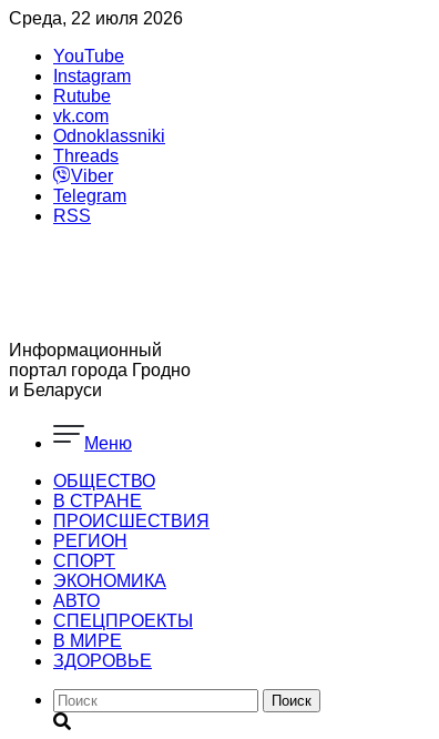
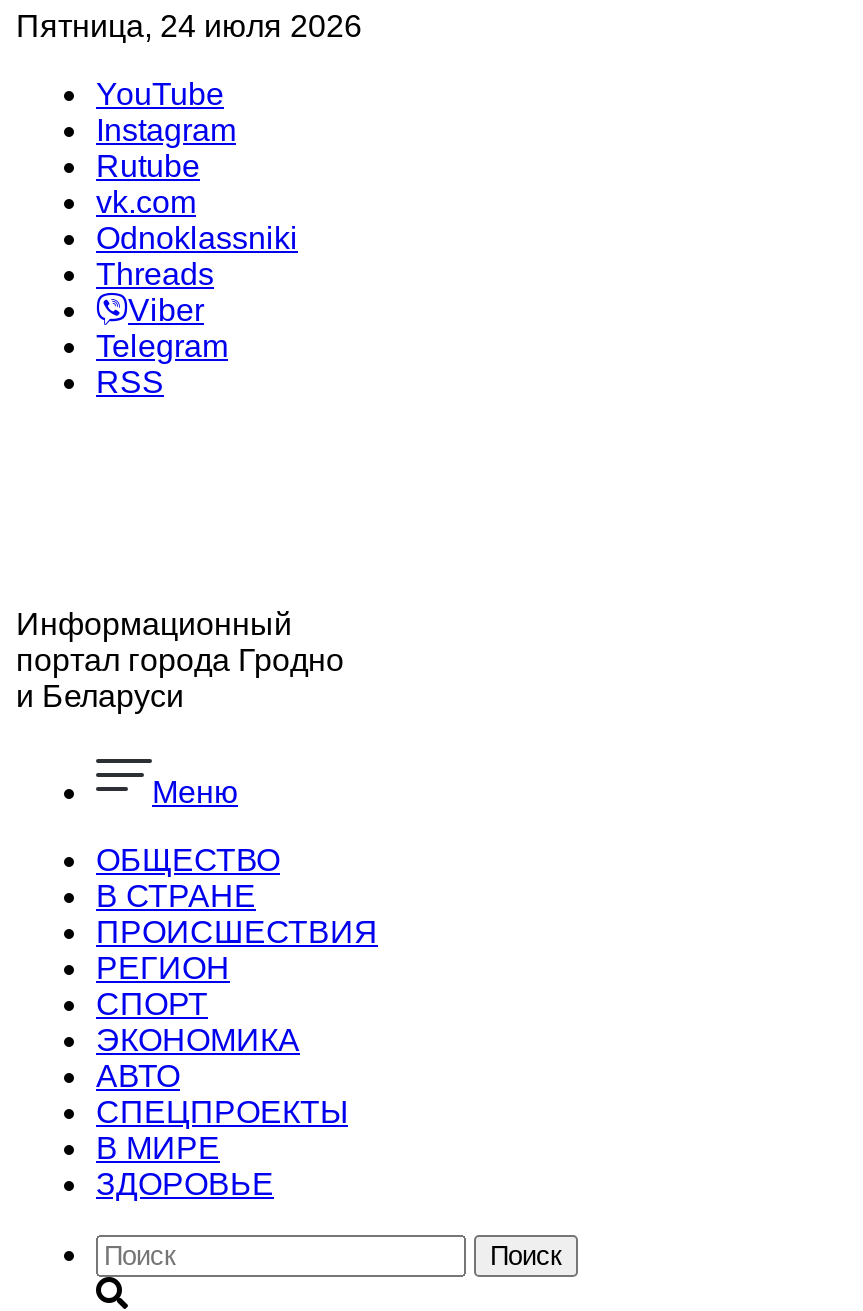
[9,9,183,28] Среда, 22 июля 2026 -> [16,9,362,43] Пятница, 24 июля 2026

